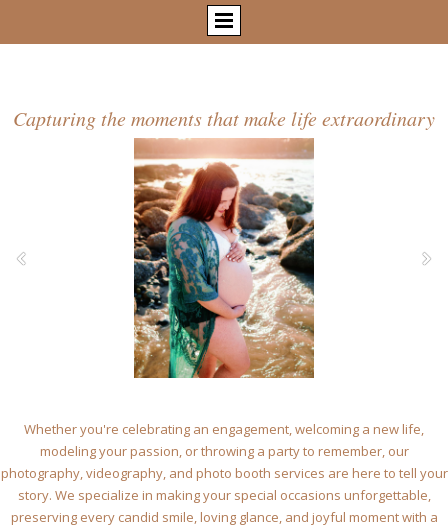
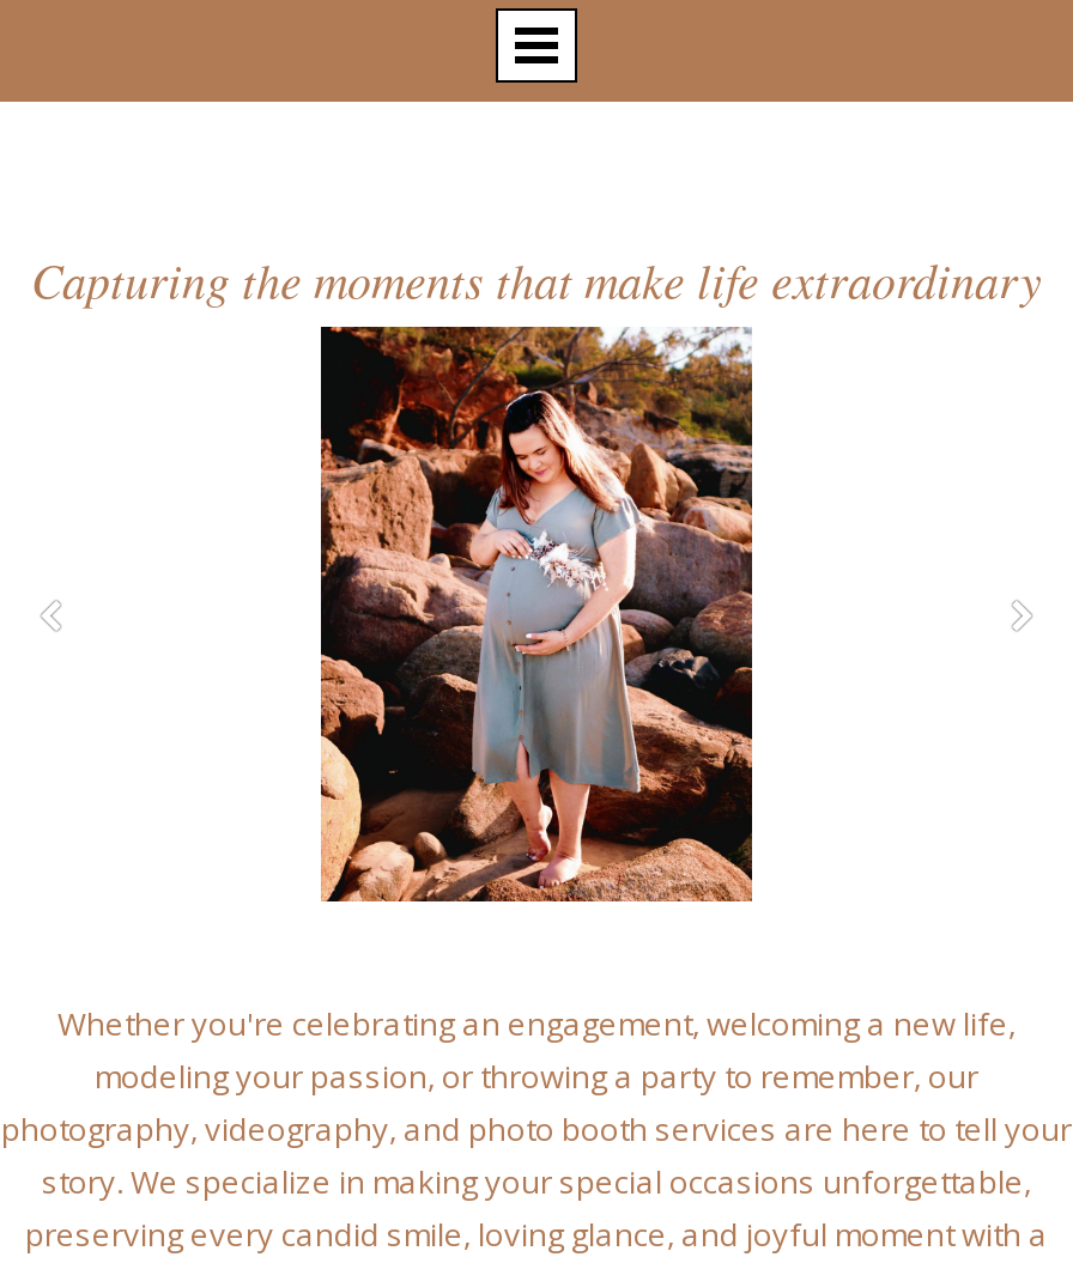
[133,138,315,379] [image] -> [319,324,754,904] [image]

